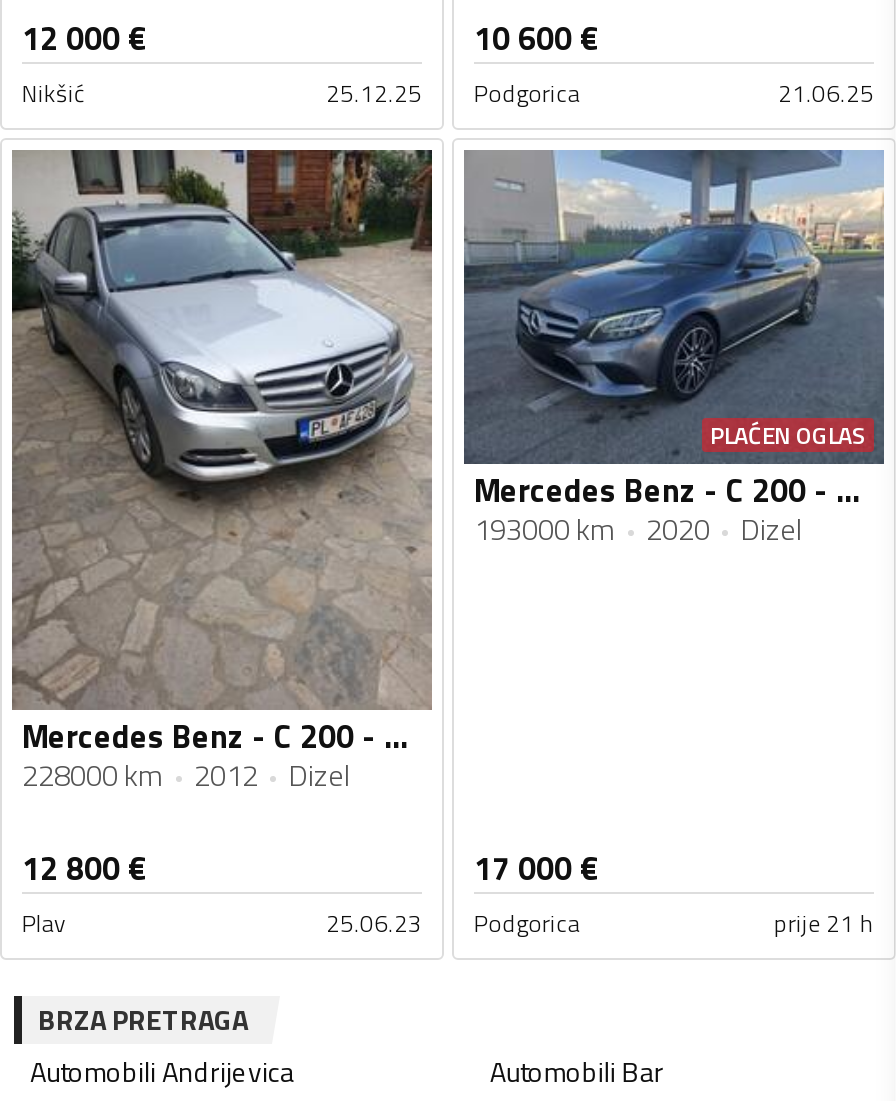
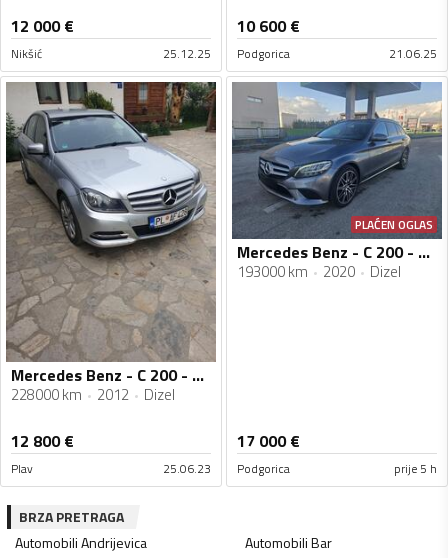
[774,904,874,942] prije 21 h -> [394,459,437,478] prije 5 h

